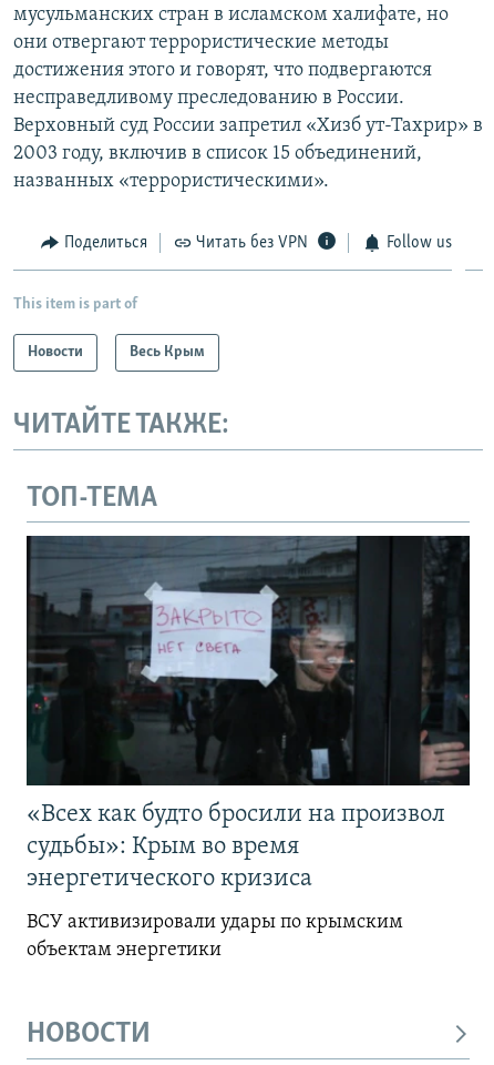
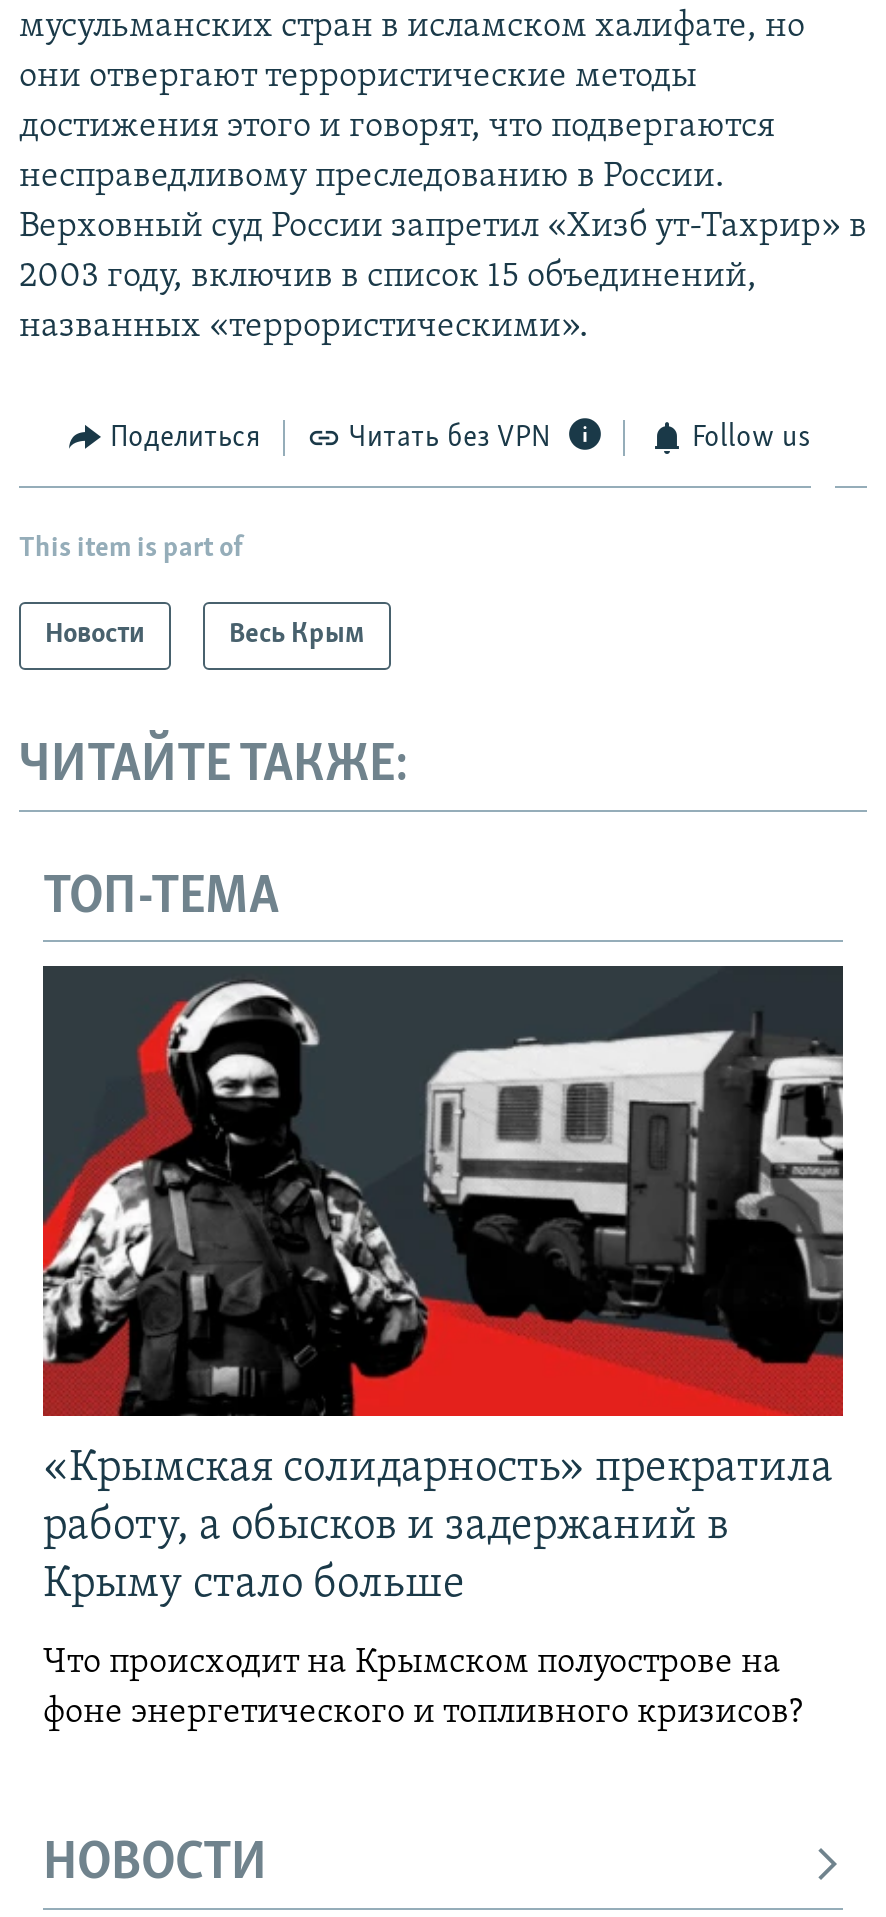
[25,536,471,892] [image] | «Всех как будто бросили на произвол | судьбы»: Крым во время | энергетического кризиса -> [41,966,845,1608] [image] | «Крымская солидарность» прекратила | работу, а обысков и задержаний в | Крыму стало больше
[27,912,403,961] ВСУ активизировали удары по крымским | объектам энергетики -> [43,1644,811,1732] Что происходит на Крымском полуострове на | фоне энергетического и топливного кризисов?

